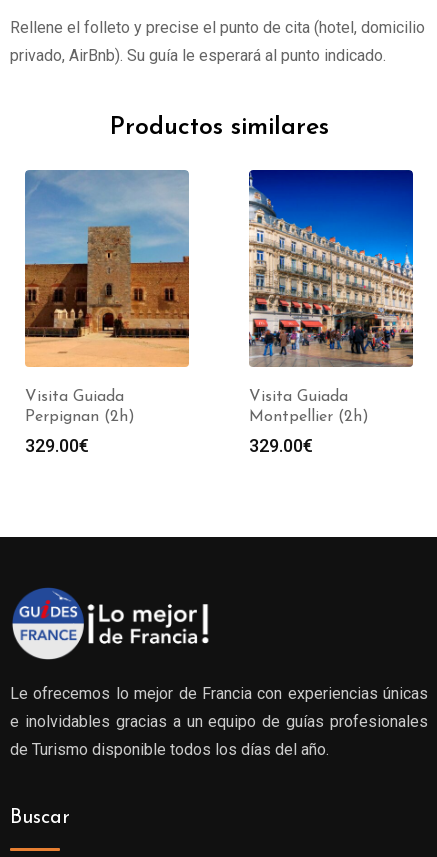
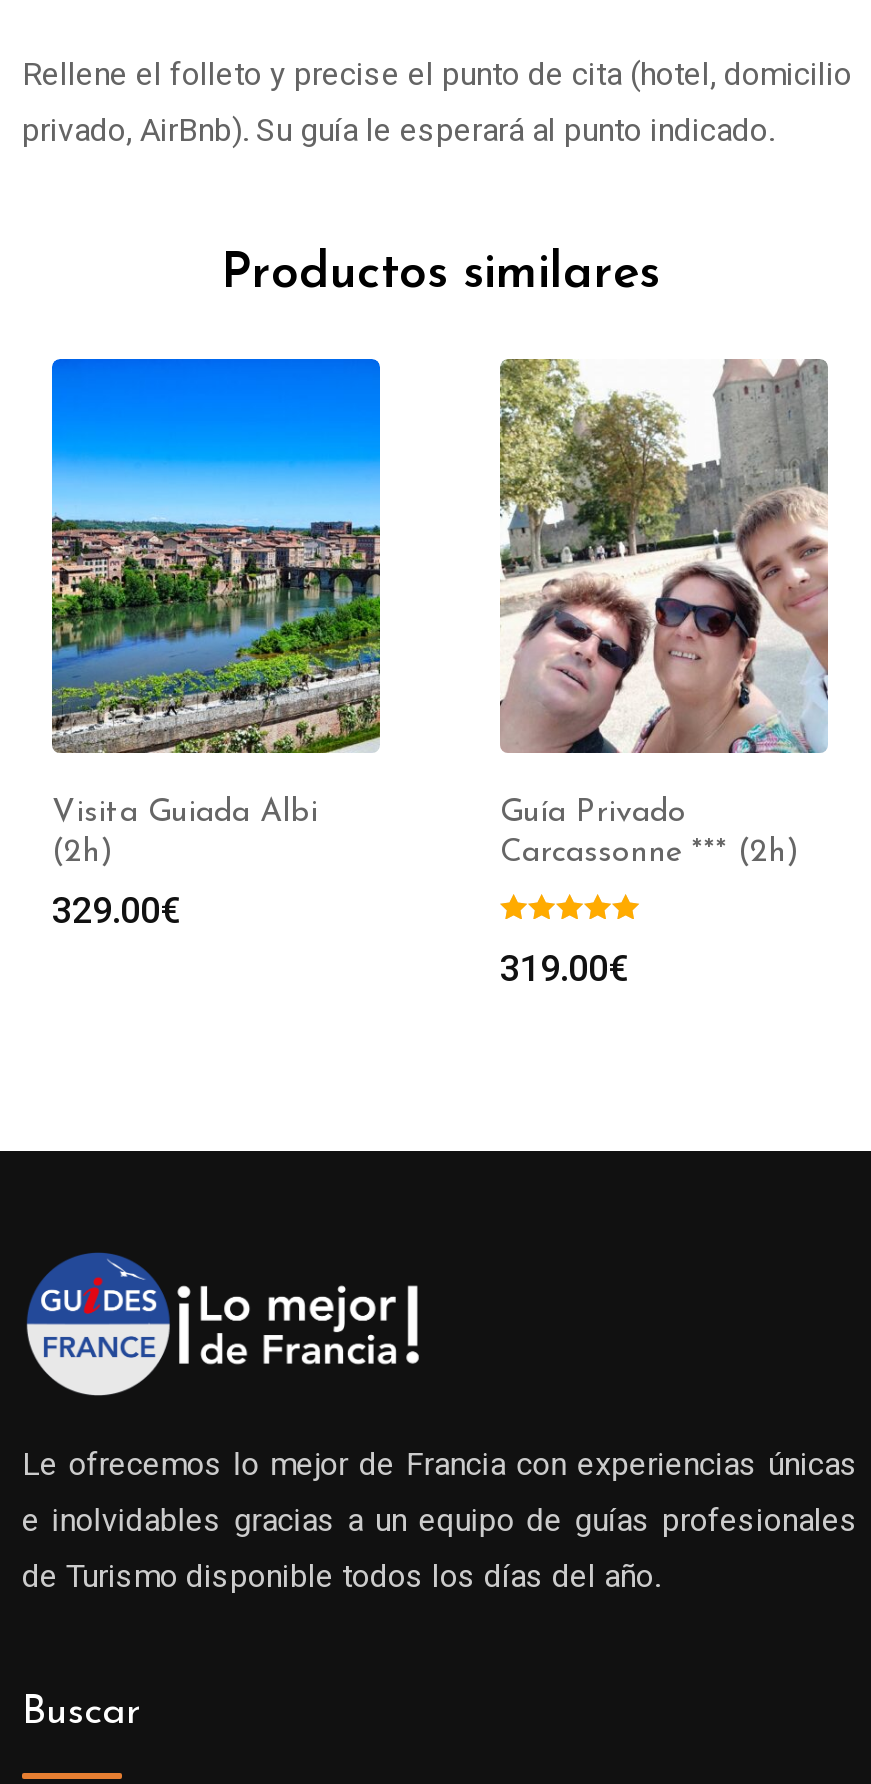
[24,169,190,425] [image] | Visita Guiada | Perpignan (2h) -> [50,357,382,869] [image] | Visita Guiada Albi | (2h)
[248,169,414,425] [image] | Visita Guiada | Montpellier (2h) -> [498,357,830,869] [image] | Guía Privado | Carcassonne *** (2h)
[249,435,313,456] 329.00€ -> [500,947,628,989] 319.00€

